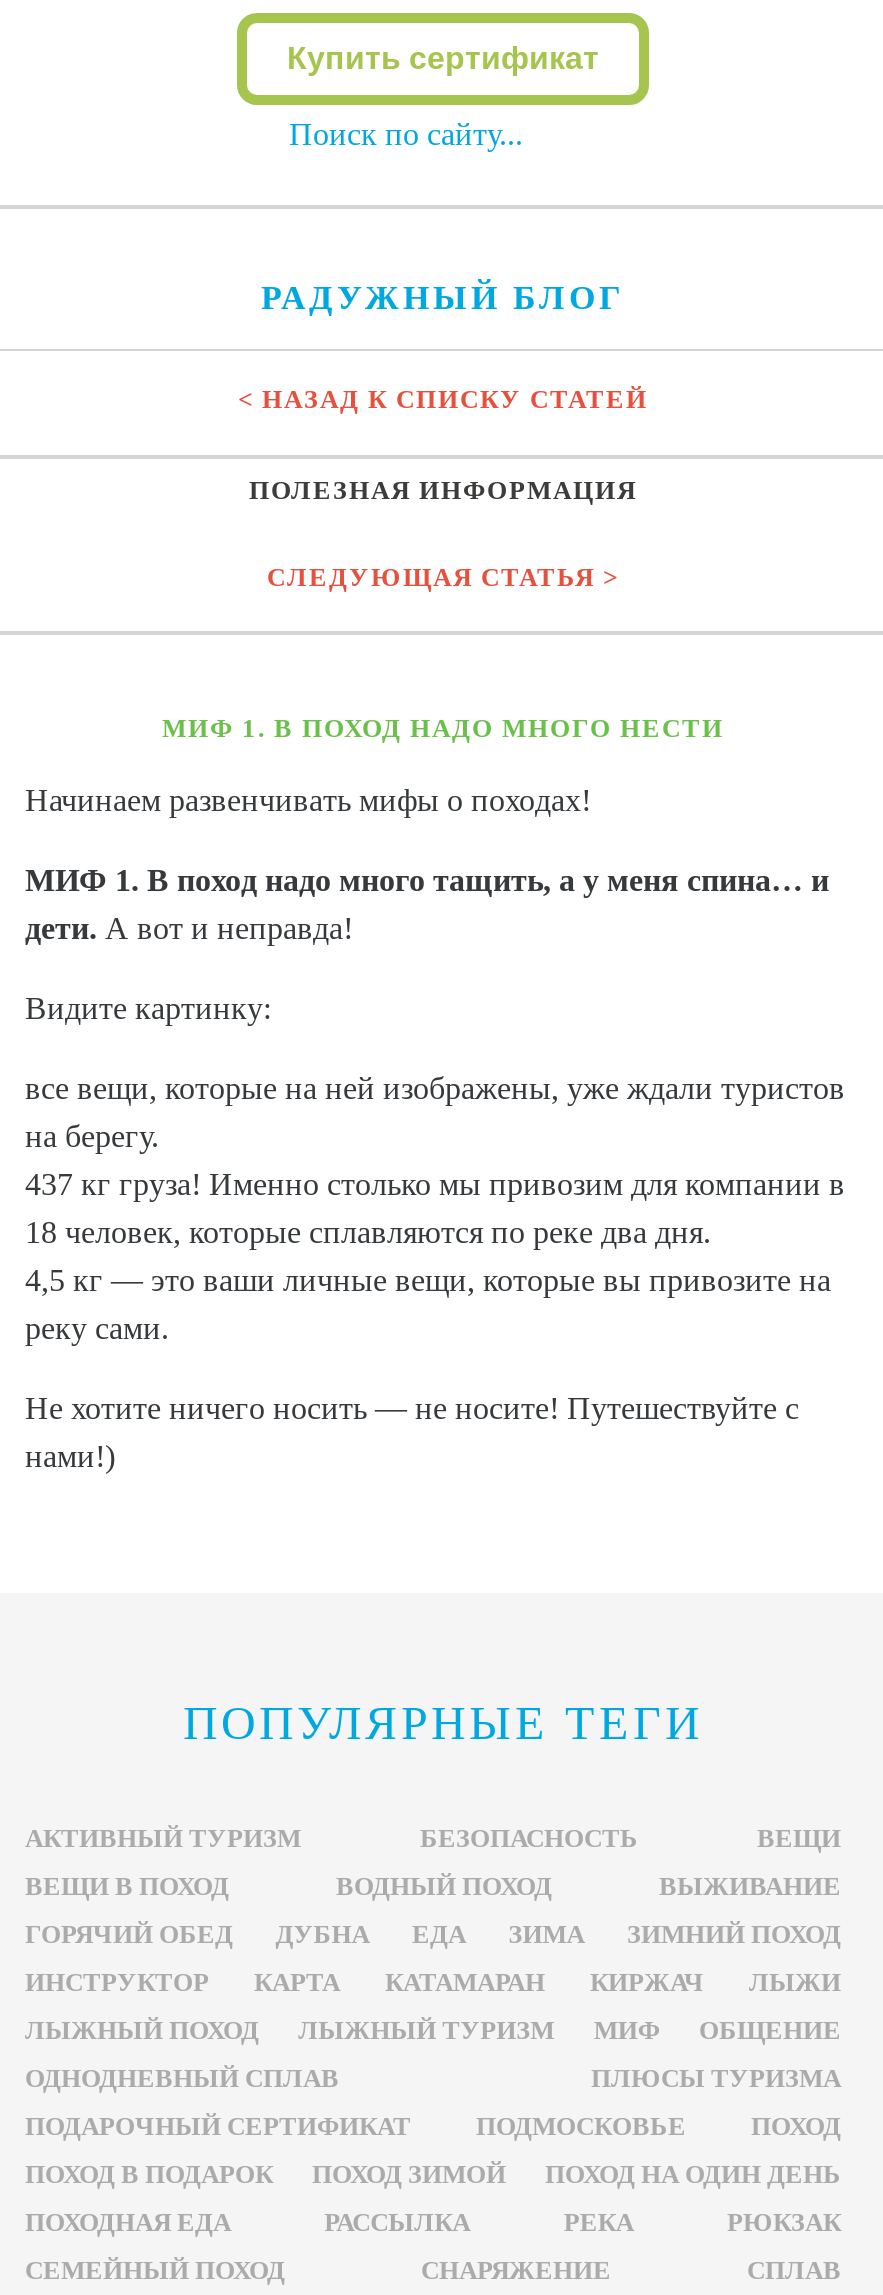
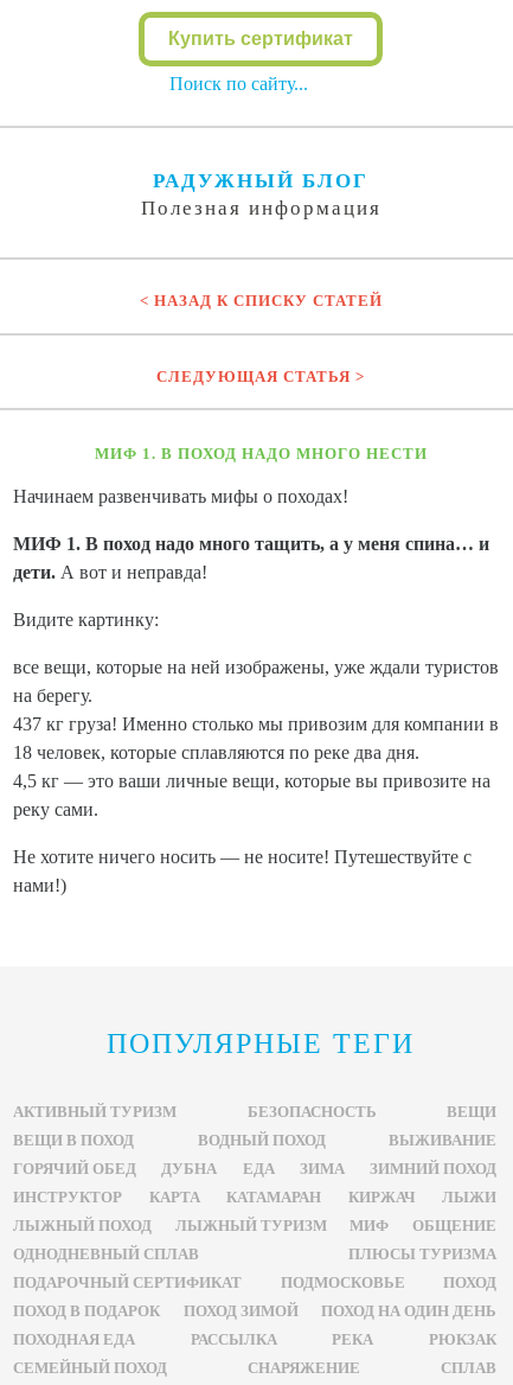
none -> [140,197,381,219] Полезная информация
moved [238,384,648,414] -> [139,291,382,309]: < НАЗАД К СПИСКУ СТАТЕЙ
[249,474,637,504] ПОЛЕЗНАЯ ИНФОРМАЦИЯ -> none

